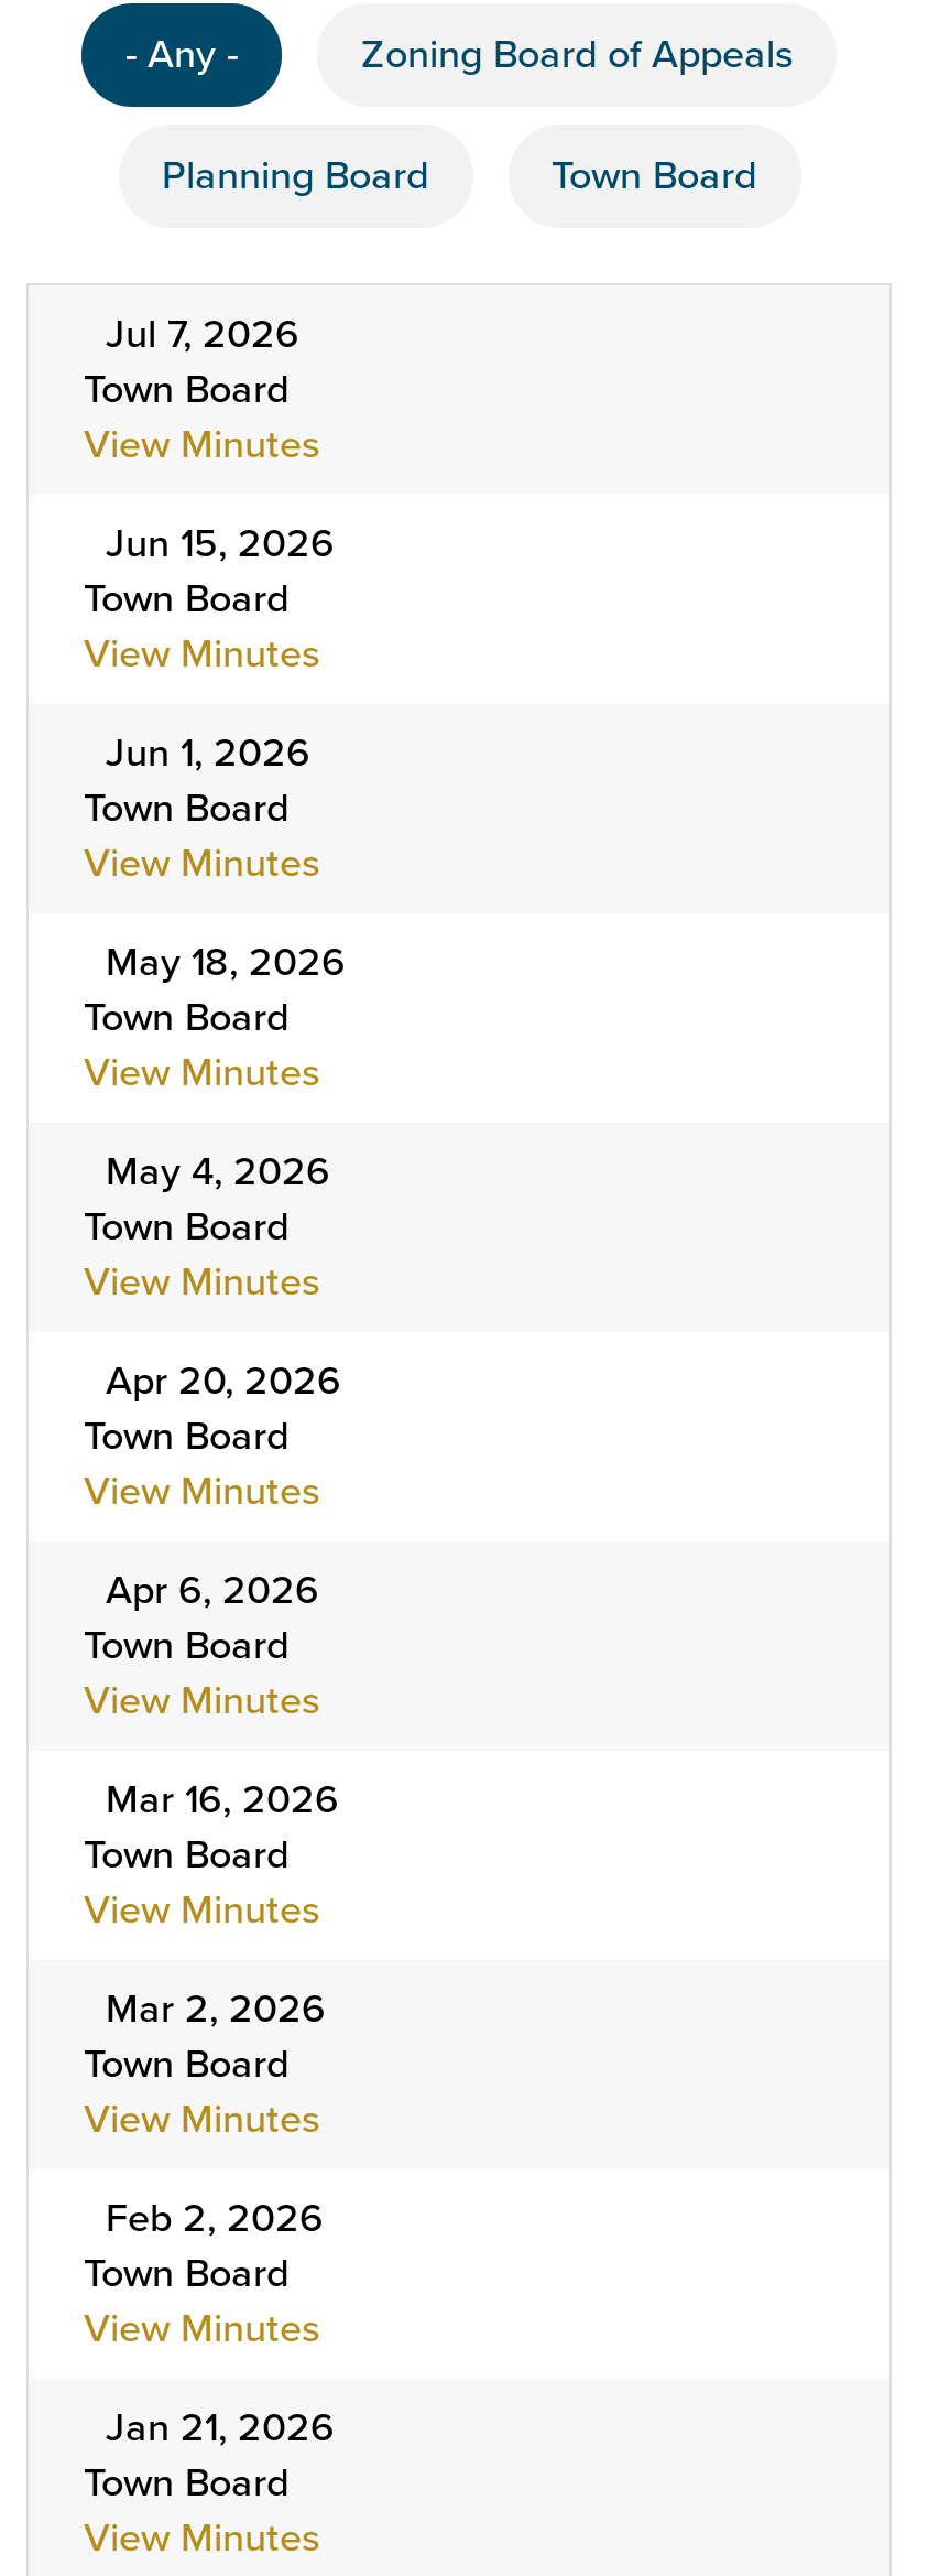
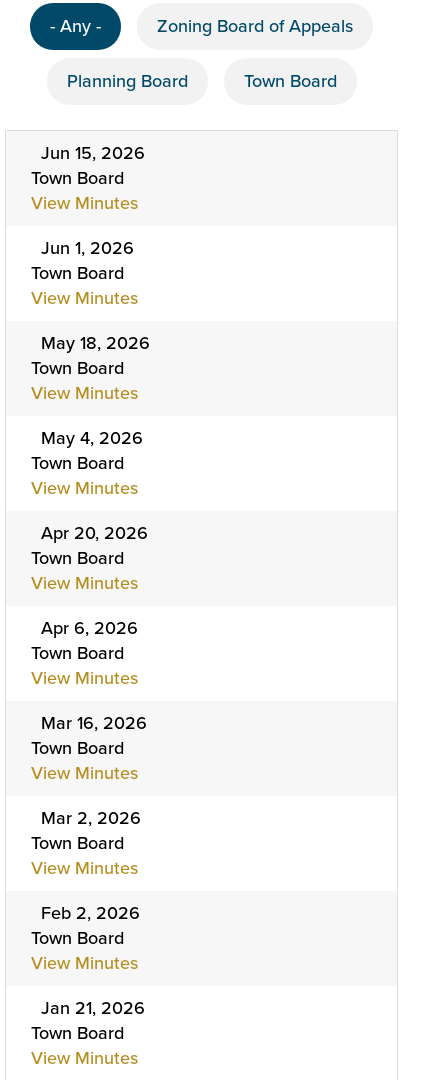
[84,305,319,473] Jul 7, 2026 | Town Board | View Minutes -> none

